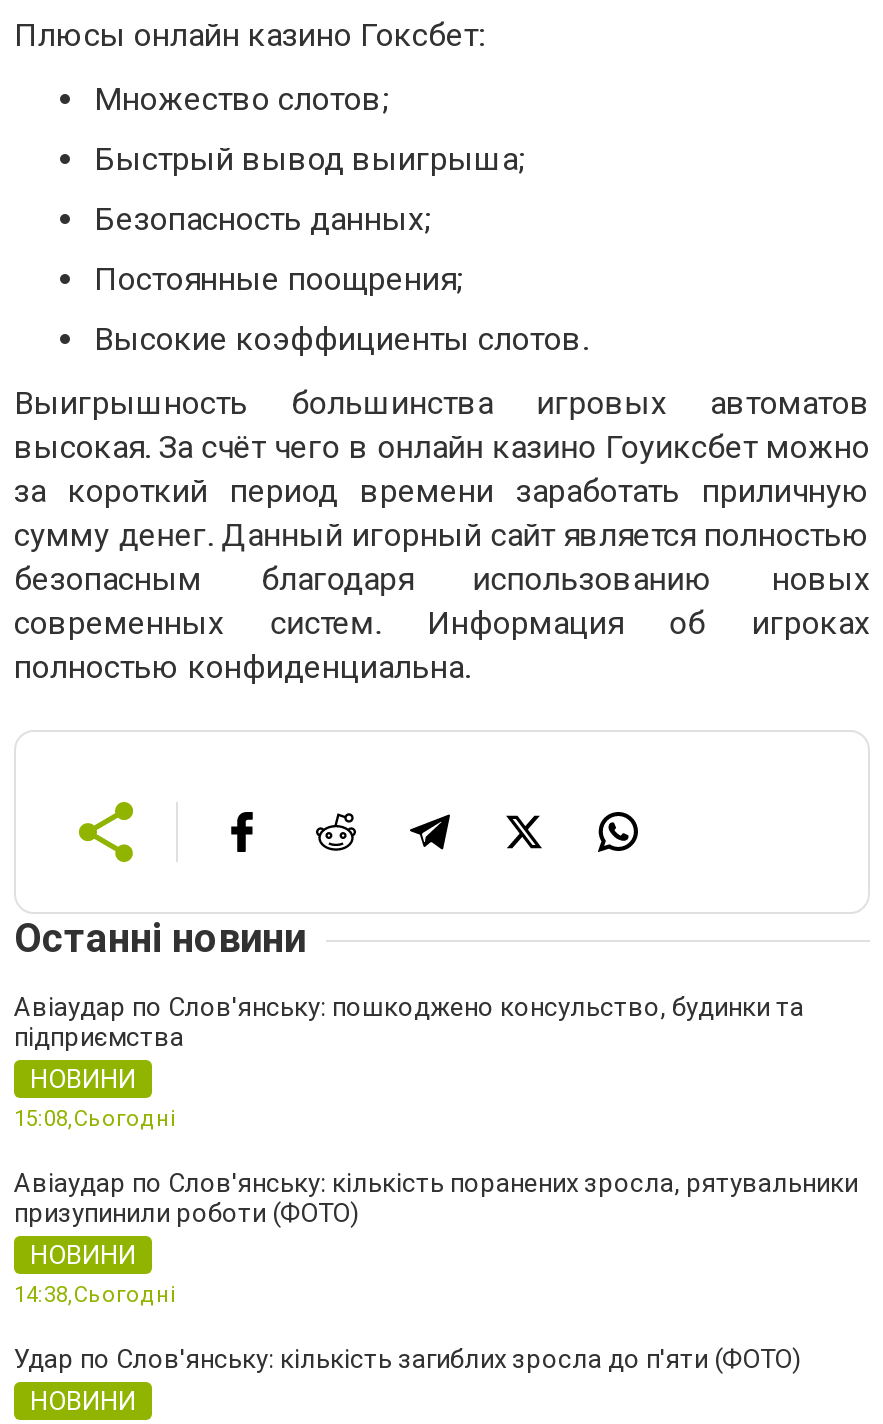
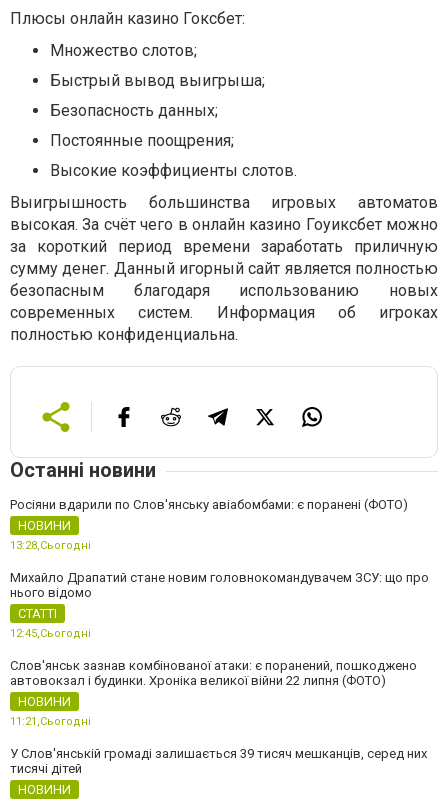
[14,992,804,1052] Авіаудар по Слов'янську: пошкоджено консульство, будинки та | підприємства -> [10,497,408,512] Росіяни вдарили по Слов'янську авіабомбами: є поранені (ФОТО)
[14,1106,858,1228] 15:08,Сьогодні | Авіаудар по Слов'янську: кількість поранених зросла, рятувальники | призупинили роботи (ФОТО) -> [10,539,429,688] 13:28,Сьогодні | Михайло Драпатий стане новим головнокомандувачем ЗСУ: що про | нього відомо | СТАТТІ | 12:45,Сьогодні | Слов'янськ зазнав комбінованої атаки: є поранений, пошкоджено | автовокзал і будинки. Хроніка великої війни 22 липня (ФОТО)
[14,1282,176,1308] 14:38,Сьогодні -> [10,715,91,728] 11:21,Сьогодні
[14,1344,802,1374] Удар по Слов'янську: кількість загиблих зросла до п'яти (ФОТО) -> [10,746,427,776] У Слов'янській громаді залишається 39 тисяч мешканців, серед них | тисячі дітей

